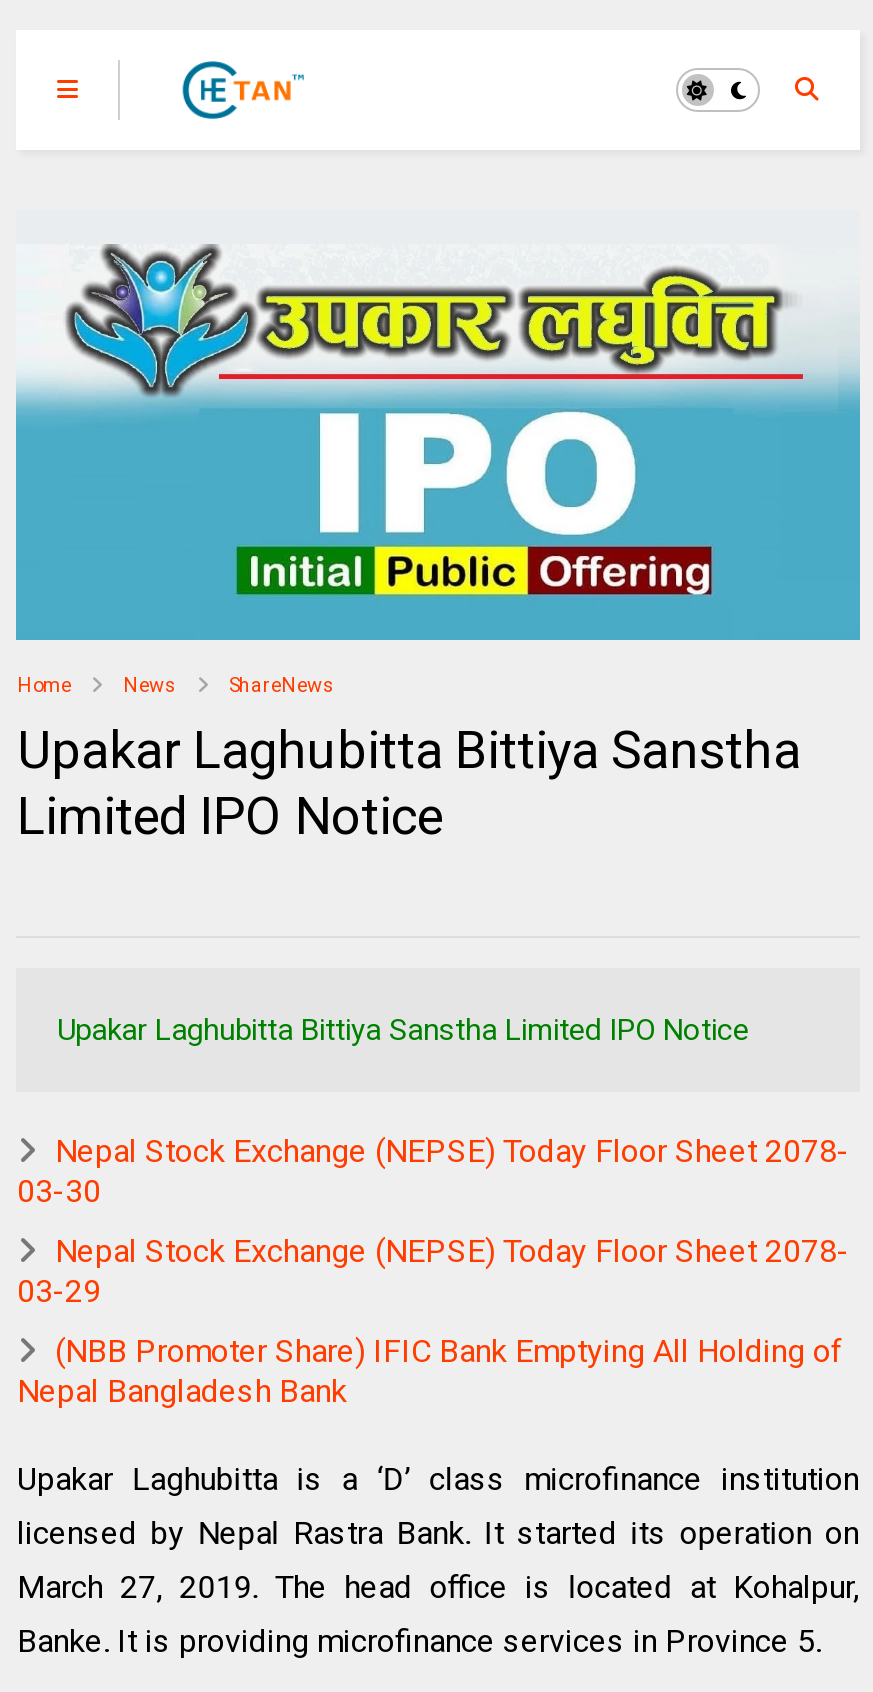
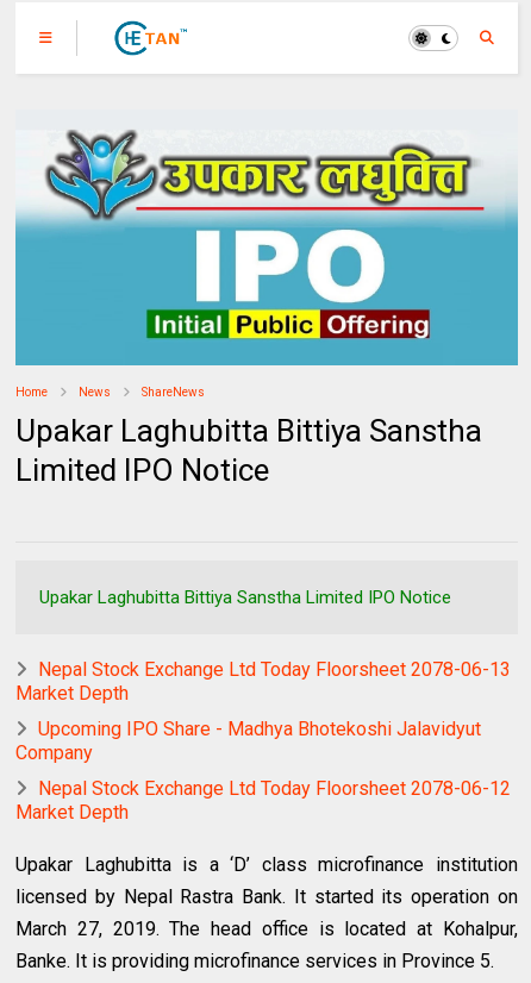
[17,1132,849,1210] Nepal Stock Exchange (NEPSE) Today Floor Sheet 2078- | 03-30 -> [16,658,511,705] Nepal Stock Exchange Ltd Today Floorsheet 2078-06-13 | Market Depth
[17,1232,849,1310] Nepal Stock Exchange (NEPSE) Today Floor Sheet 2078- | 03-29 -> [16,718,481,764] Upcoming IPO Share - Madhya Bhotekoshi Jalavidyut | Company
[17,1332,843,1410] (NBB Promoter Share) IFIC Bank Emptying All Holding of | Nepal Bangladesh Bank -> [16,777,511,824] Nepal Stock Exchange Ltd Today Floorsheet 2078-06-12 | Market Depth

